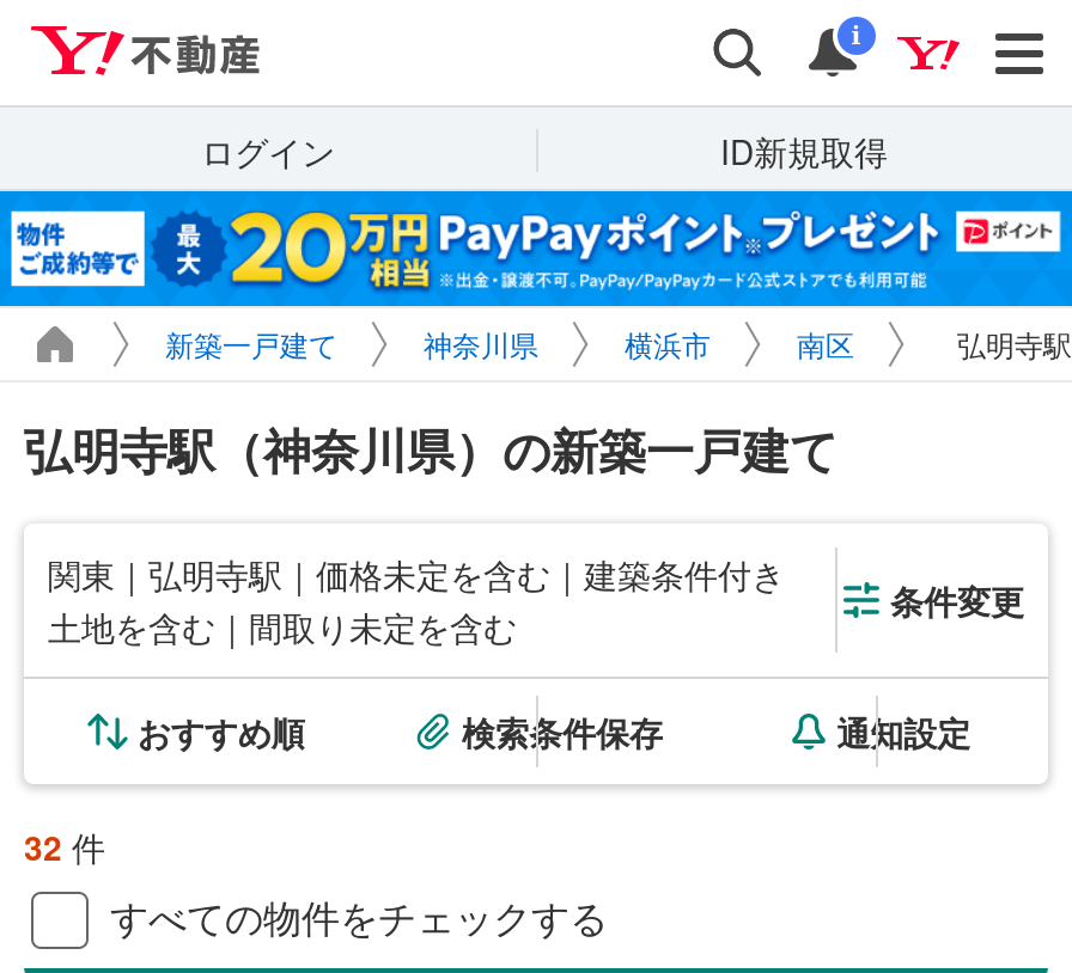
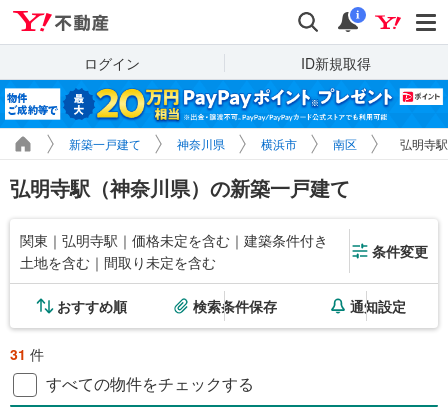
[24,822,105,870] 32件 -> [10,344,44,364] 31件

